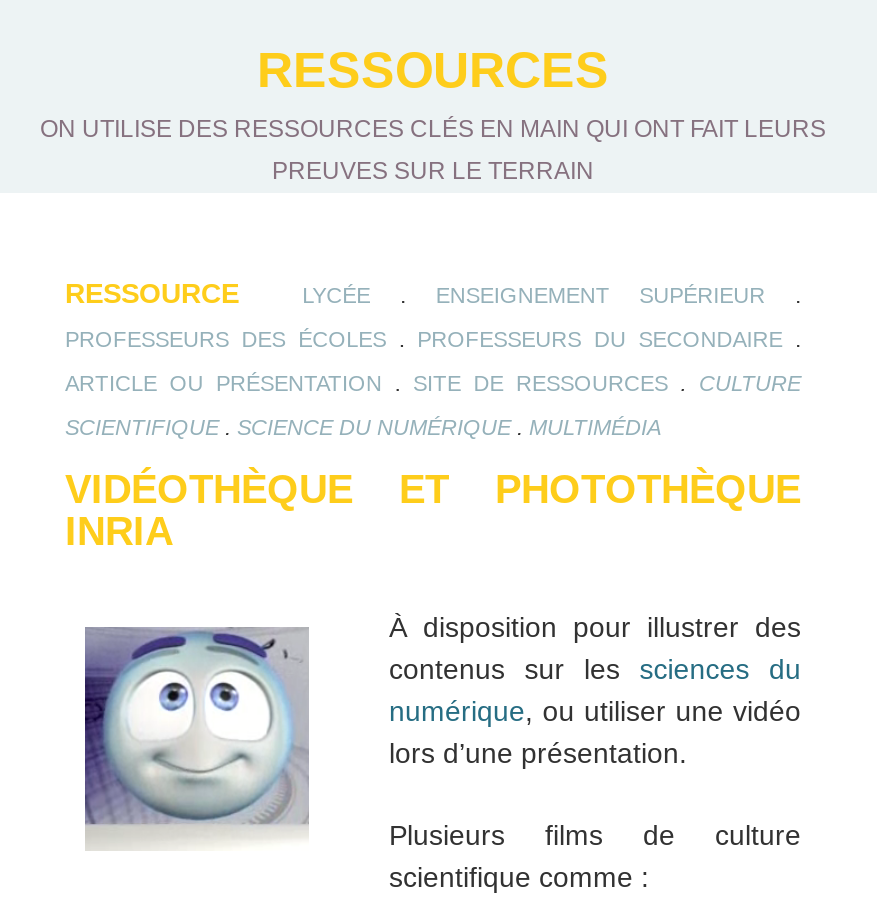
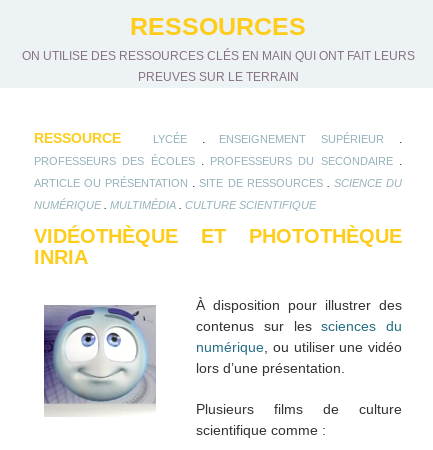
[65,369,801,395] ARTICLE OU PRÉSENTATION. SITE DE RESSOURCES. CULTURE -> [34,176,402,189] ARTICLE OU PRÉSENTATION. SITE DE RESSOURCES. SCIENCE DU
[65,413,661,439] SCIENTIFIQUE. SCIENCE DU NUMÉRIQUE. MULTIMÉDIA -> [34,198,316,211] NUMÉRIQUE. MULTIMÉDIA. CULTURE SCIENTIFIQUE

